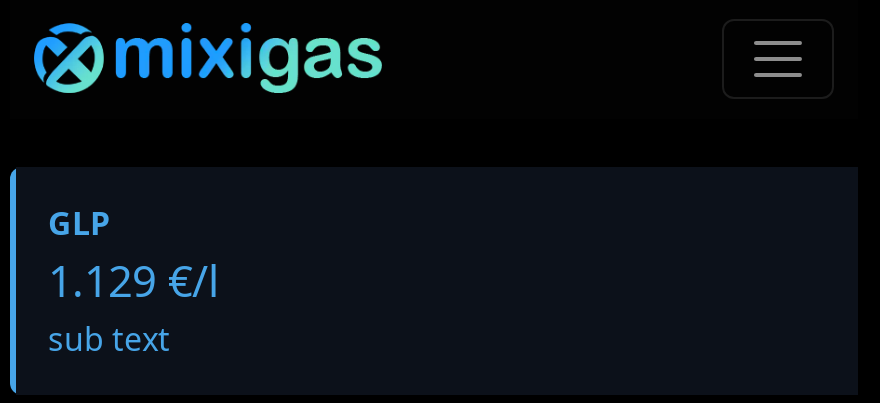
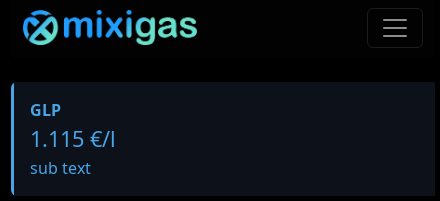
[48,251,220,309] 1.129 €/l -> [30,124,116,153] 1.115 €/l

